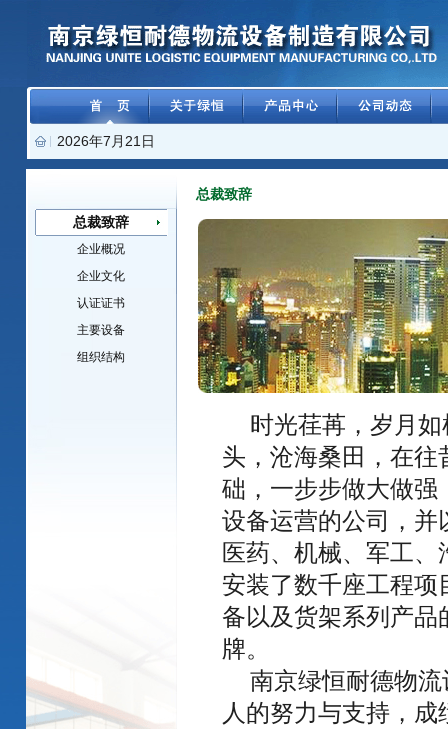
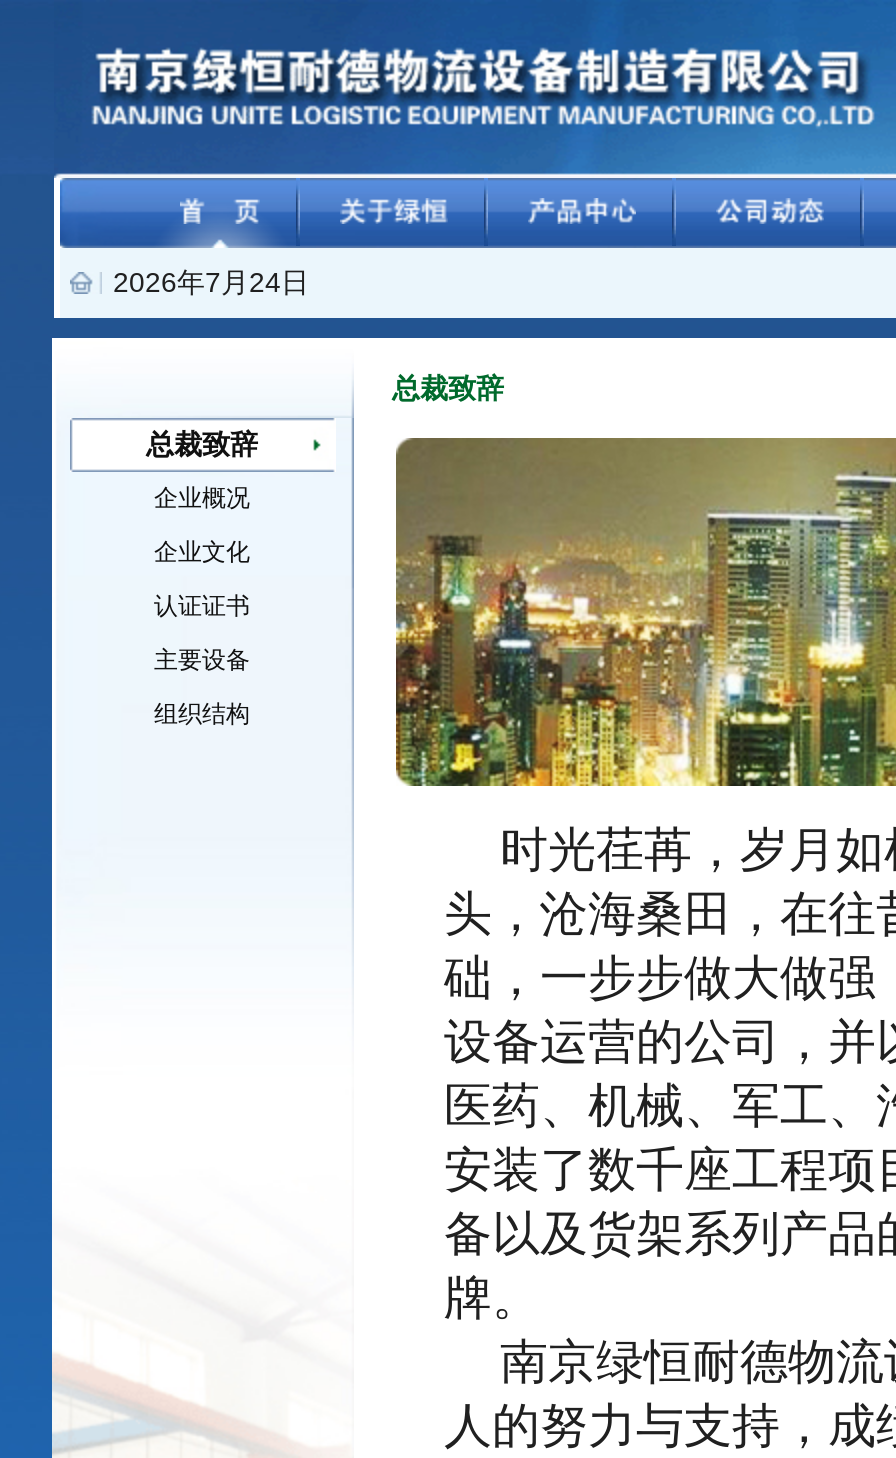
[56,133,154,149] 2026年7月21日 -> [113,266,309,298] 2026年7月24日

